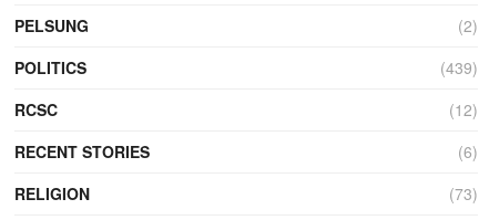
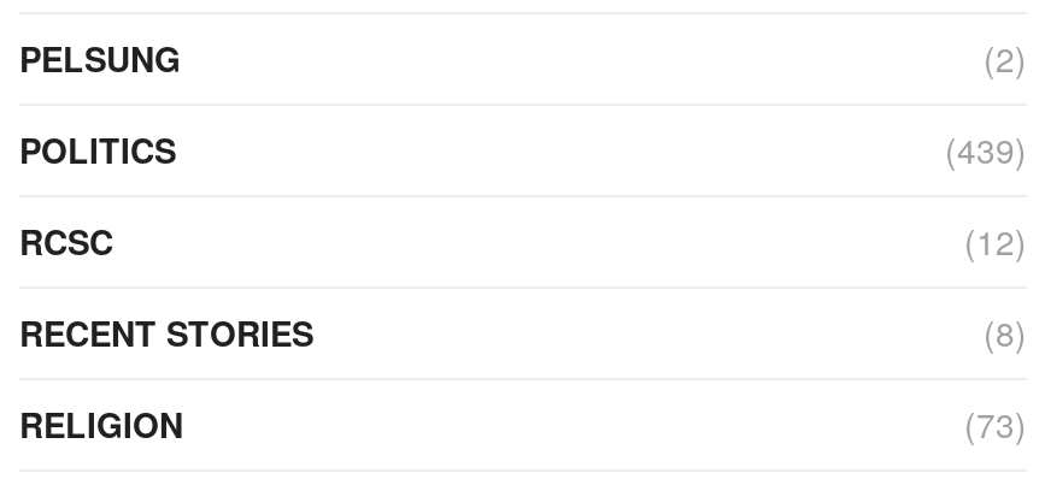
[458,140,478,162] (6) -> [984,308,1027,356] (8)

